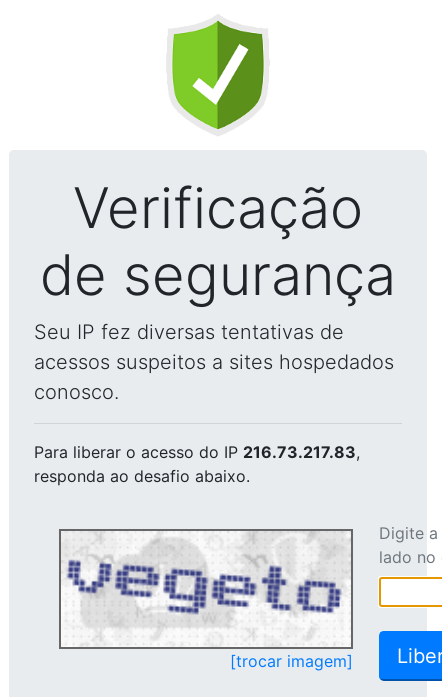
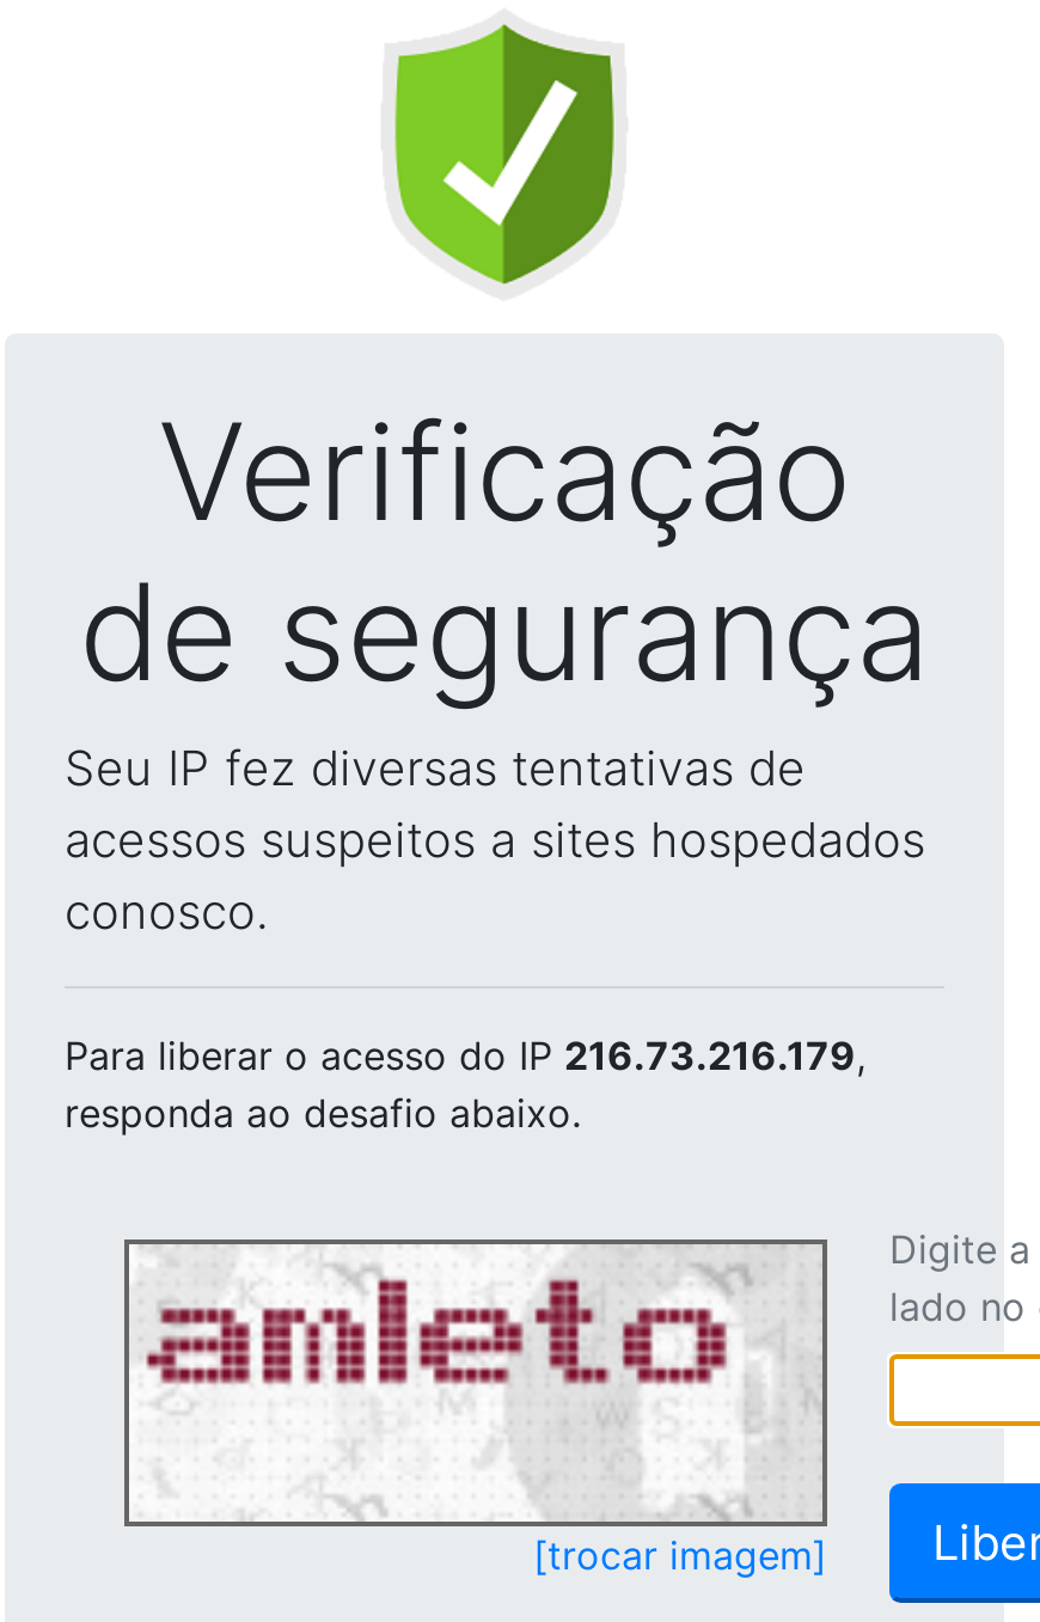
[34,442,360,462] Para liberar o acesso do IP 216.73.217.83, -> [65,1032,865,1079] Para liberar o acesso do IP 216.73.216.179,
[67,539,349,646] [image] -> [146,1261,818,1517] [image]

